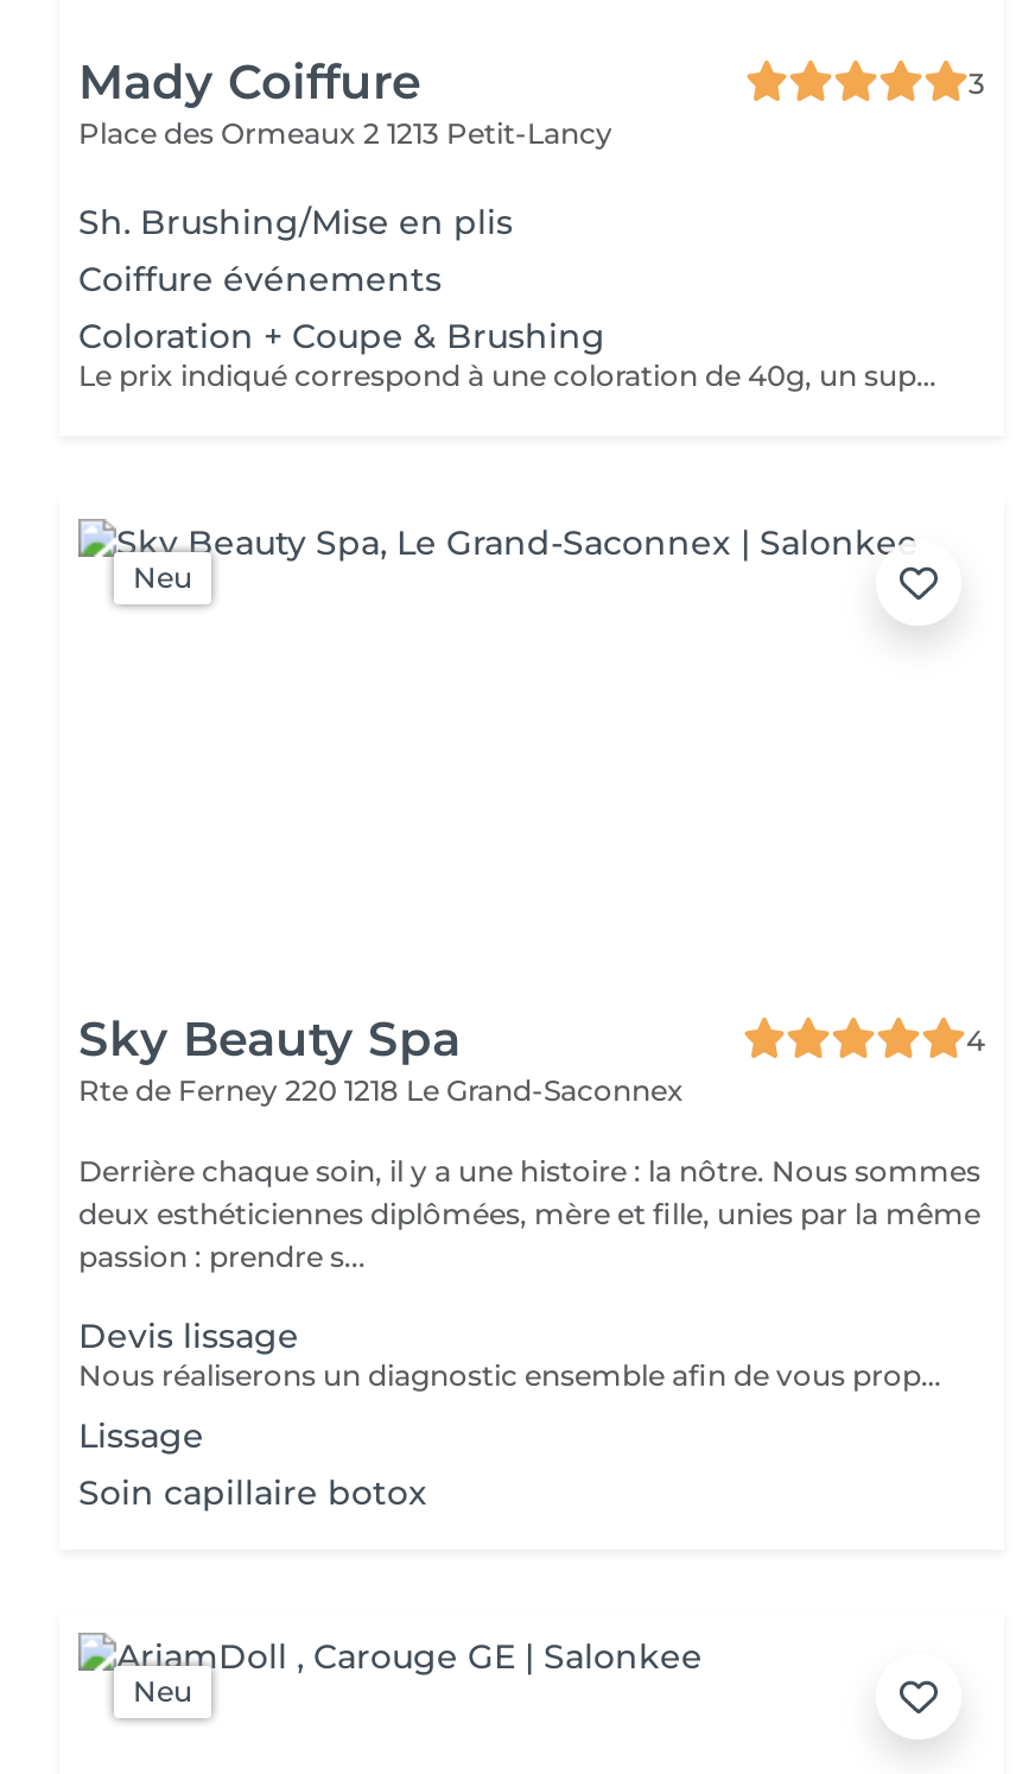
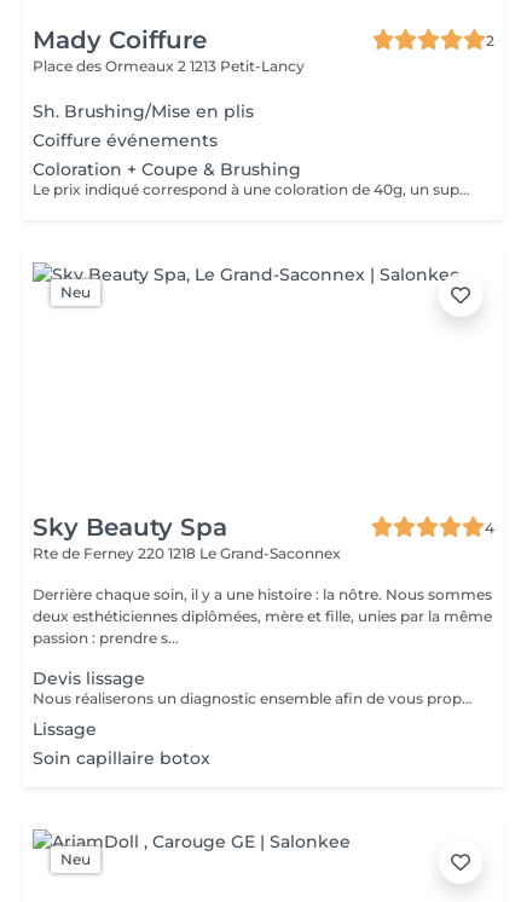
[969,65,985,101] 3 -> [486,31,494,50] 2

